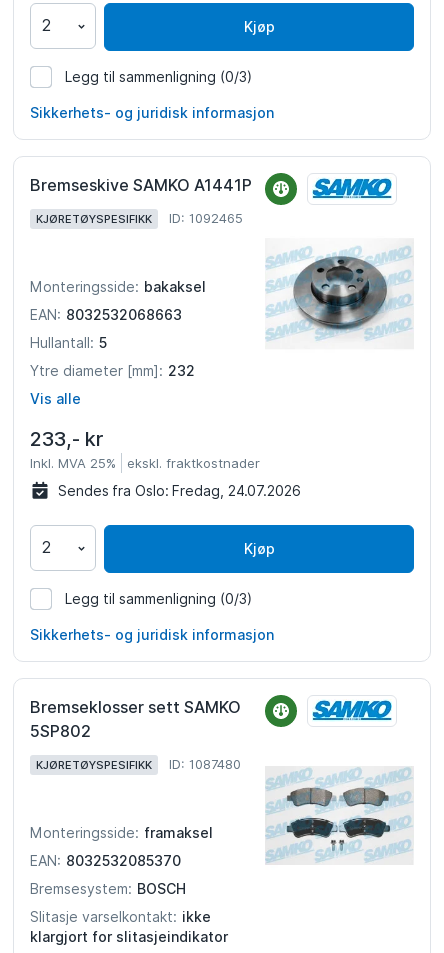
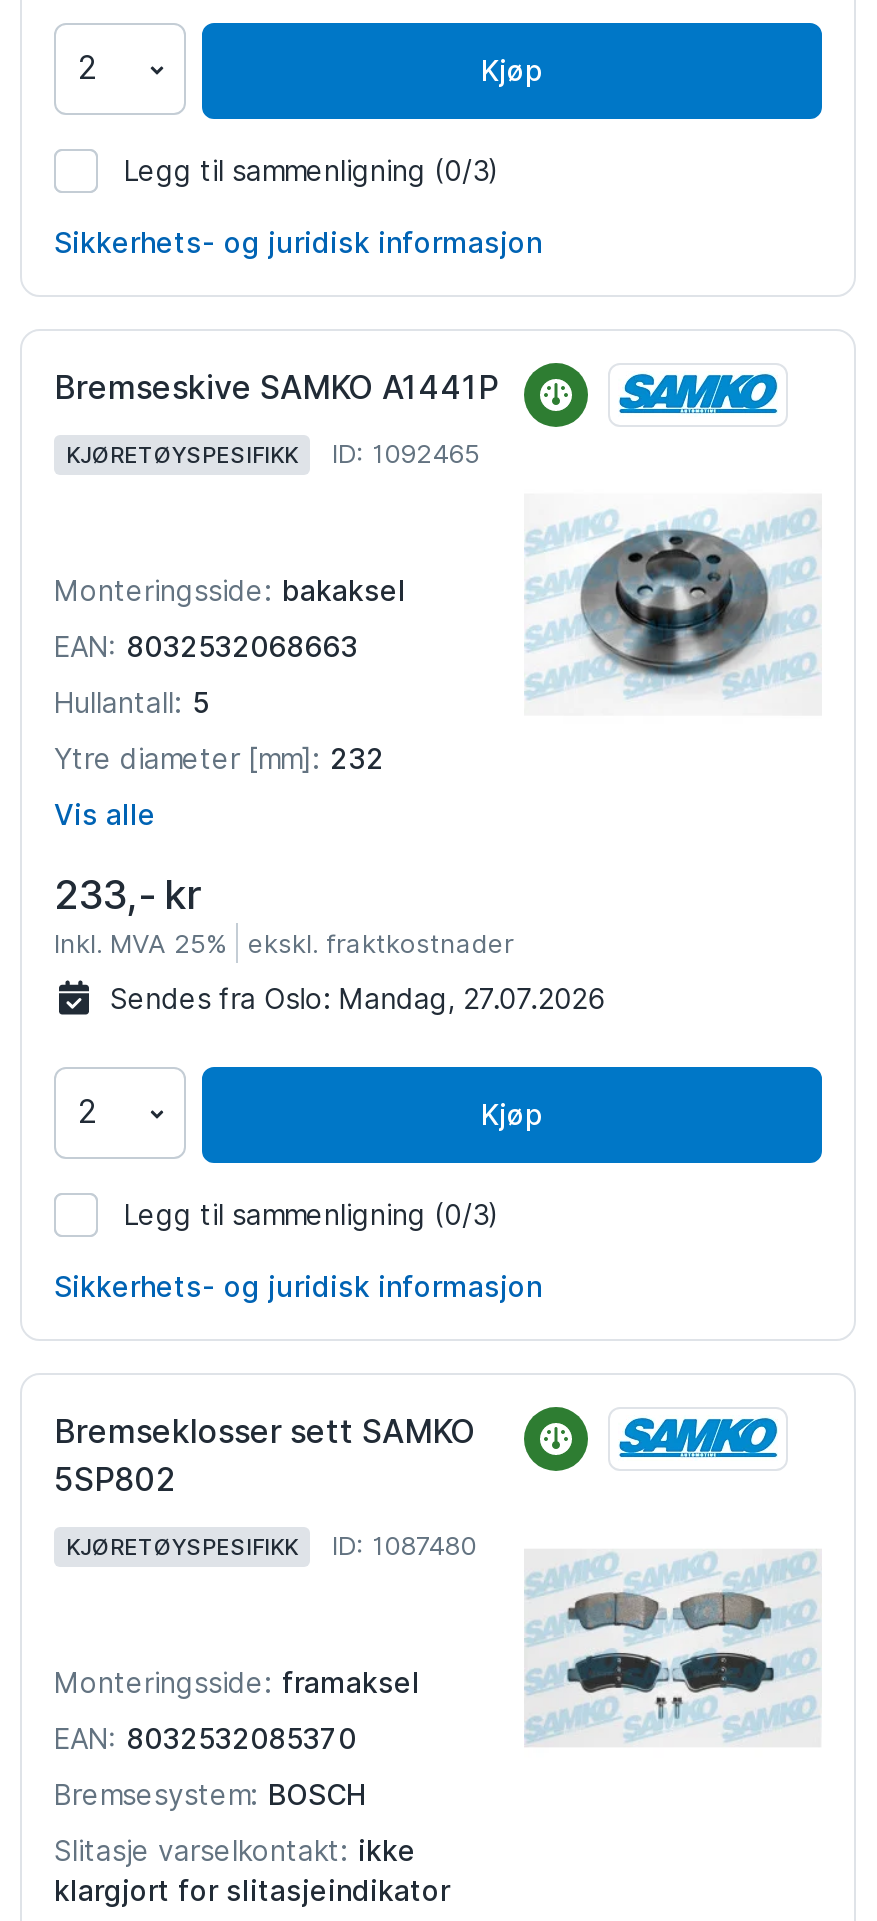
[58,483,301,499] Sendes fra Oslo: Fredag, 24.07.2026 -> [110,984,605,1016] Sendes fra Oslo: Mandag, 27.07.2026

